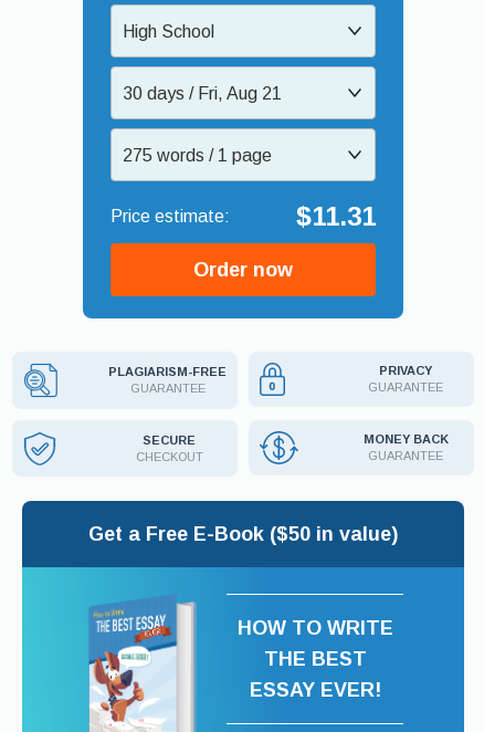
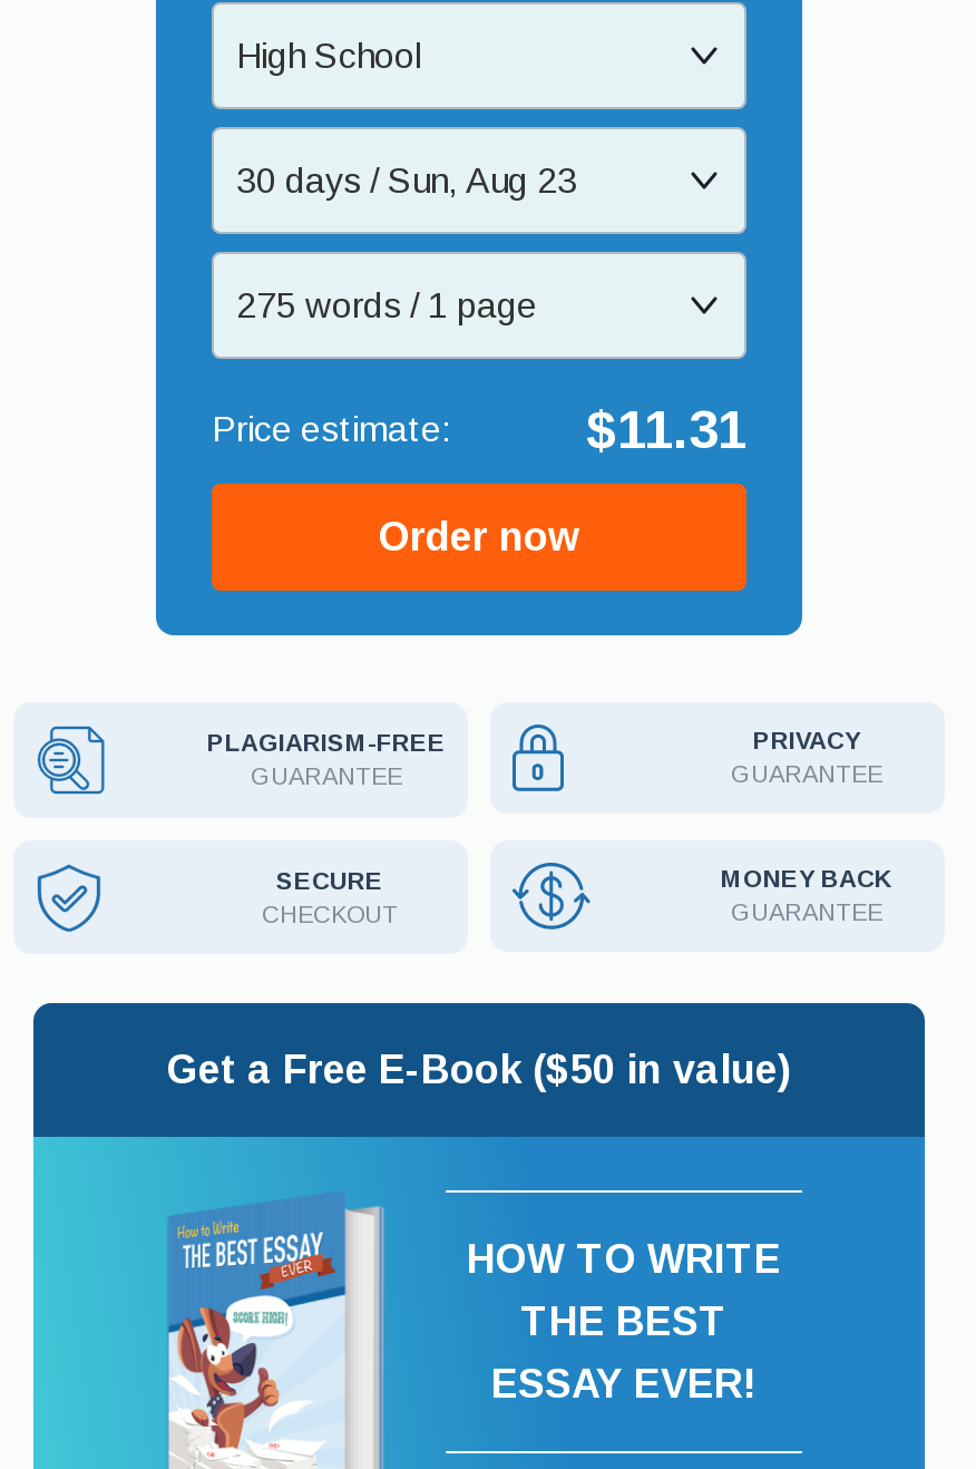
[123,83,282,102] 30 days / Fri, Aug 21 -> [236,162,577,200] 30 days / Sun, Aug 23

